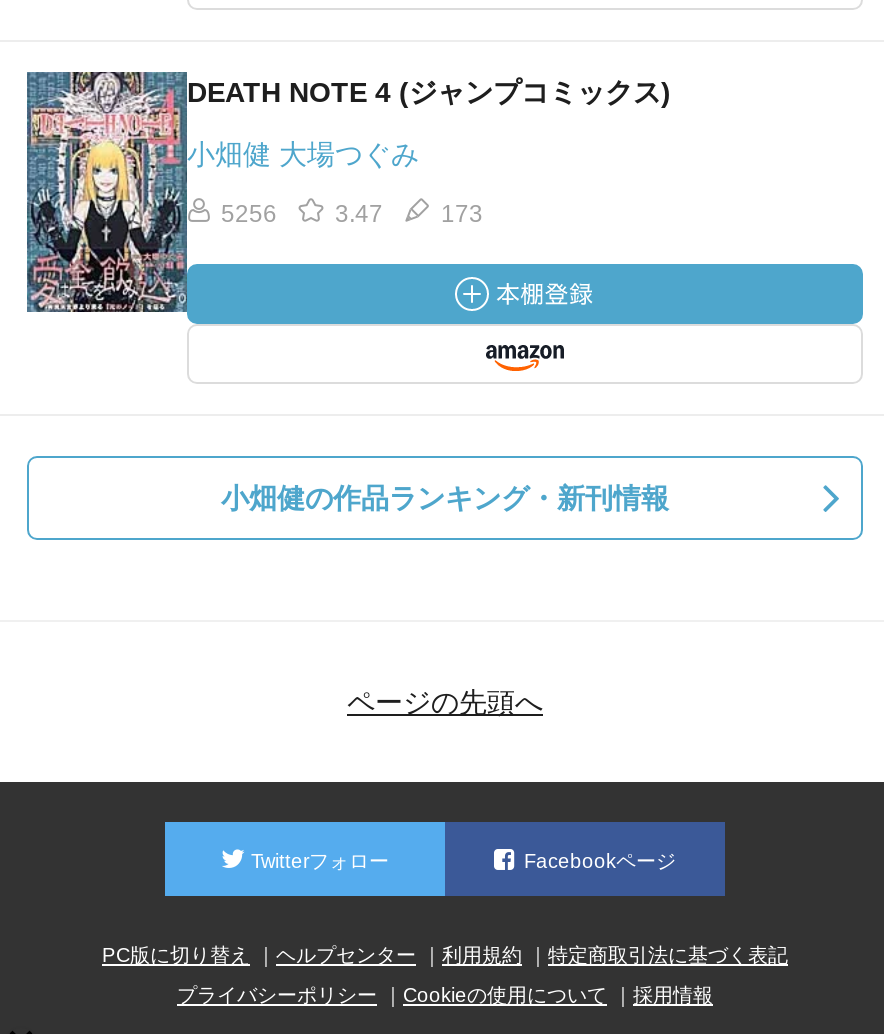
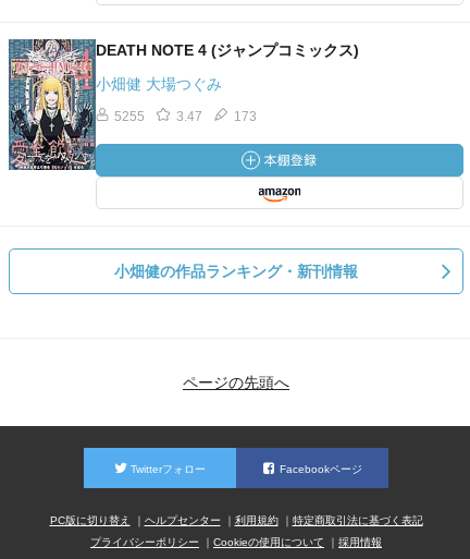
[221,200,277,228] 5256 -> [114,109,145,124] 5255

